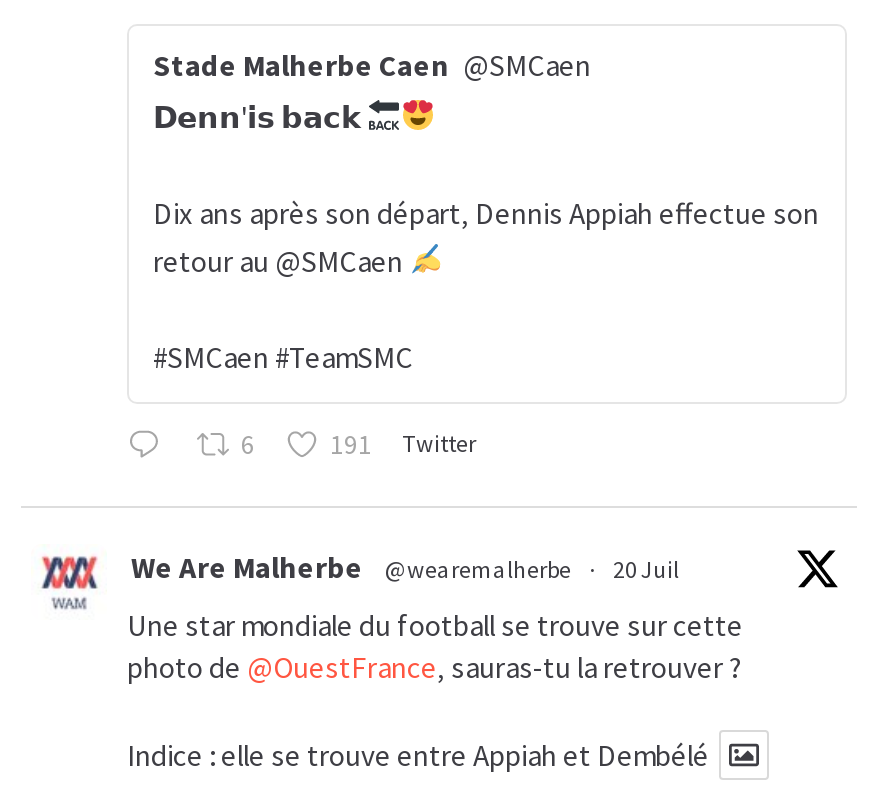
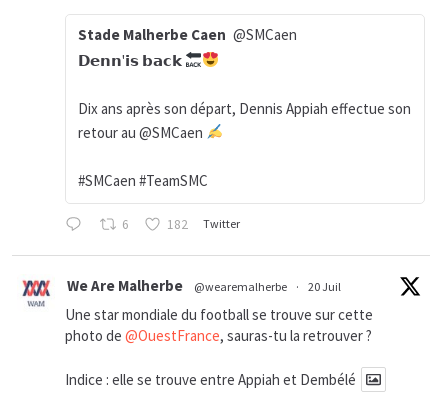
[330,428,476,462] 191 Twitter -> [166,216,239,233] 182 Twitter

